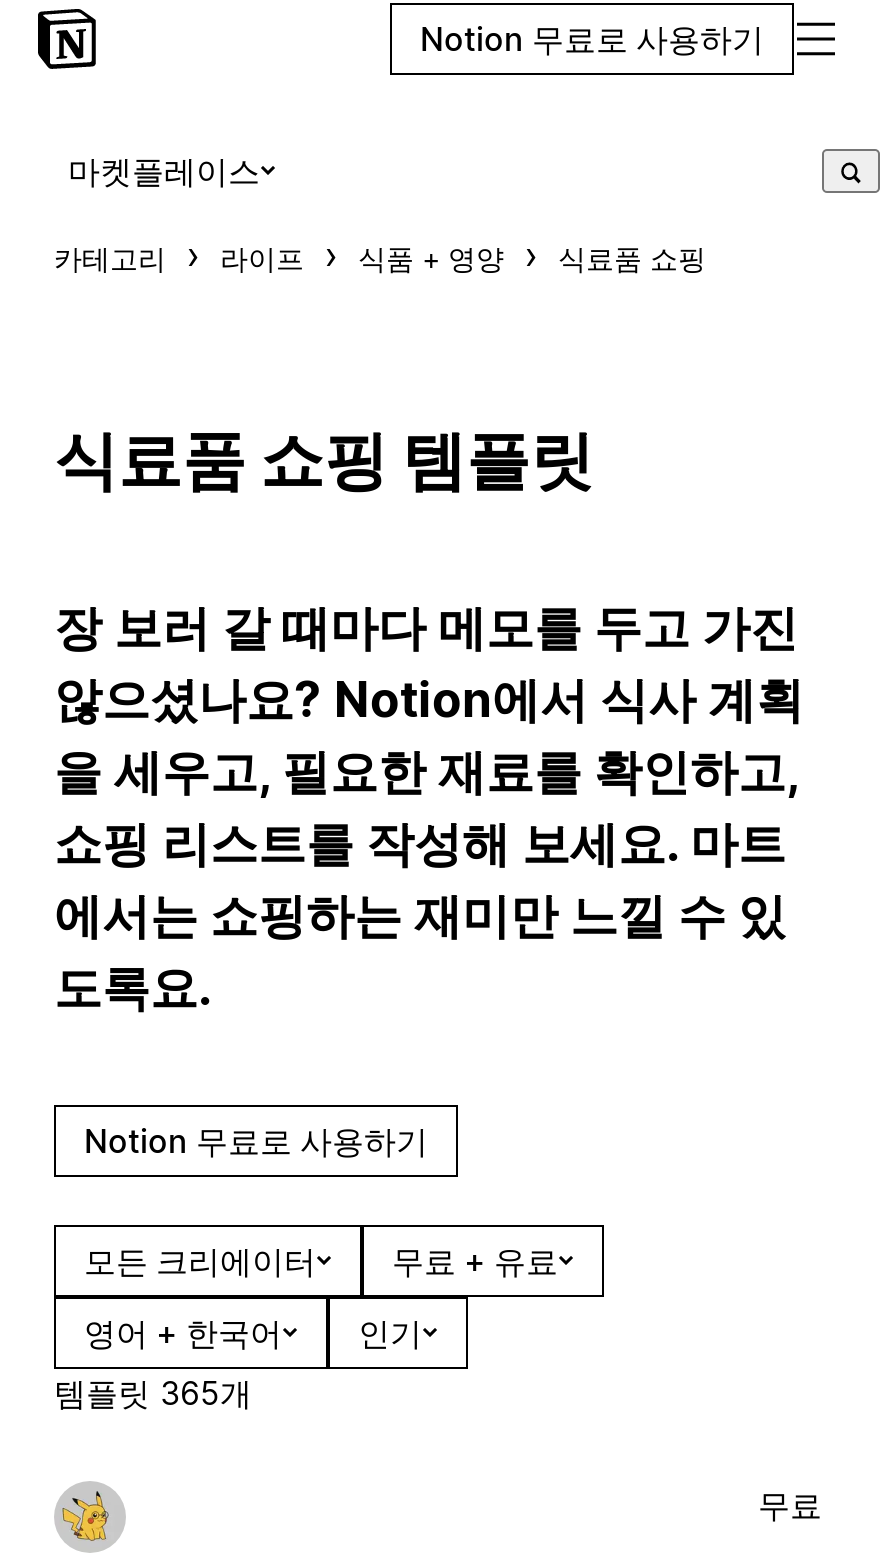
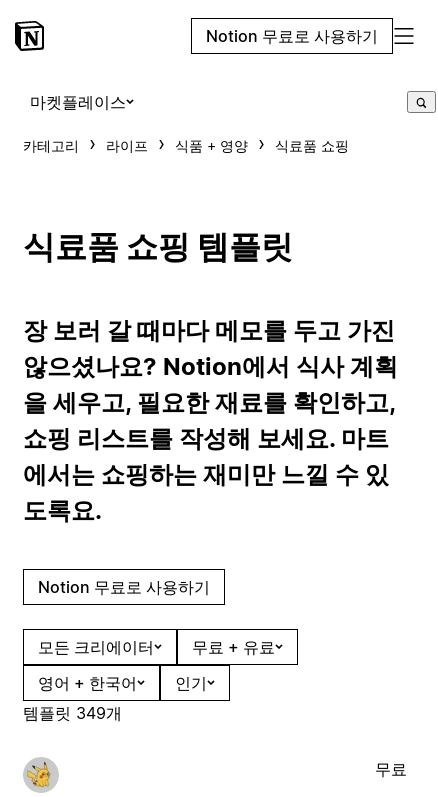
[54,1372,252,1412] 템플릿 365개 -> [23,703,122,723] 템플릿 349개

